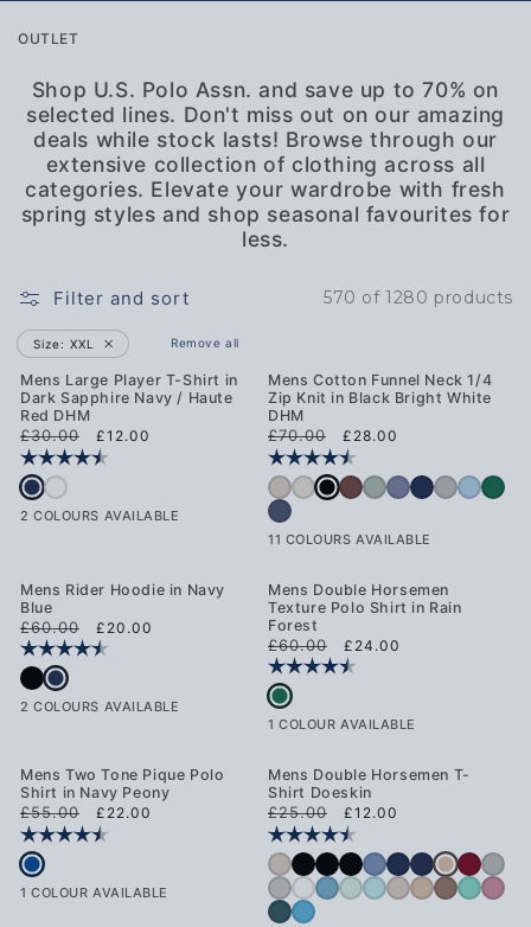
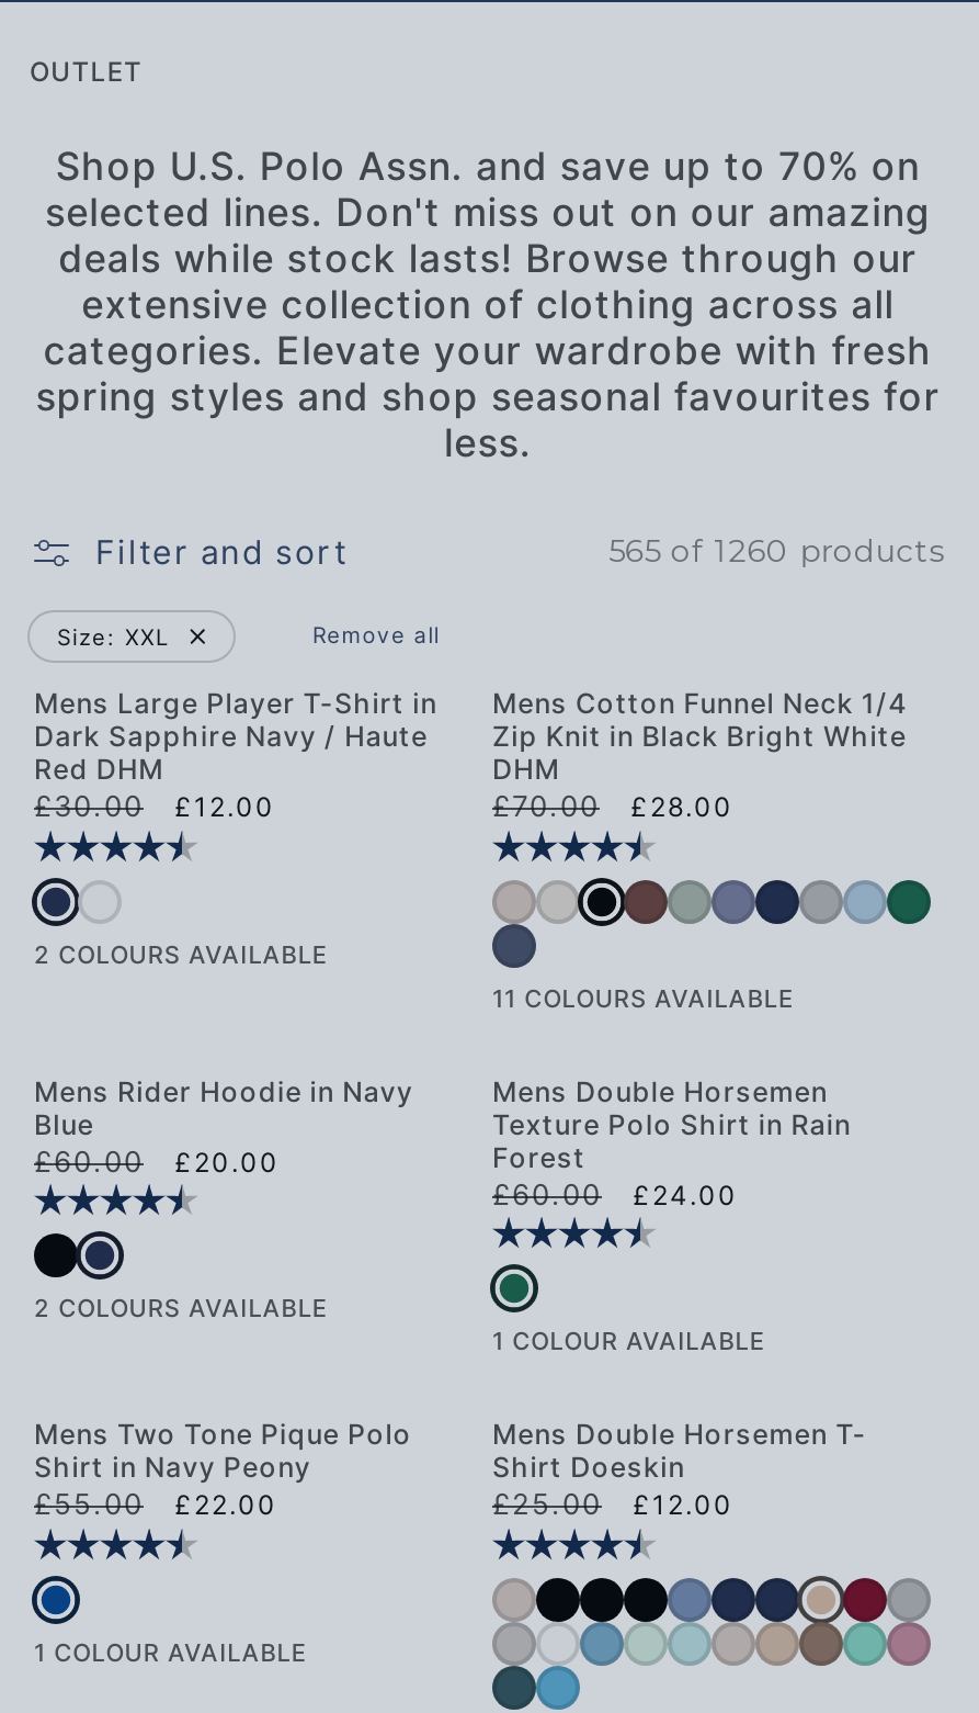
[324,287,513,309] 570 of 1280 products -> [608,532,946,571] 565 of 1260 products

